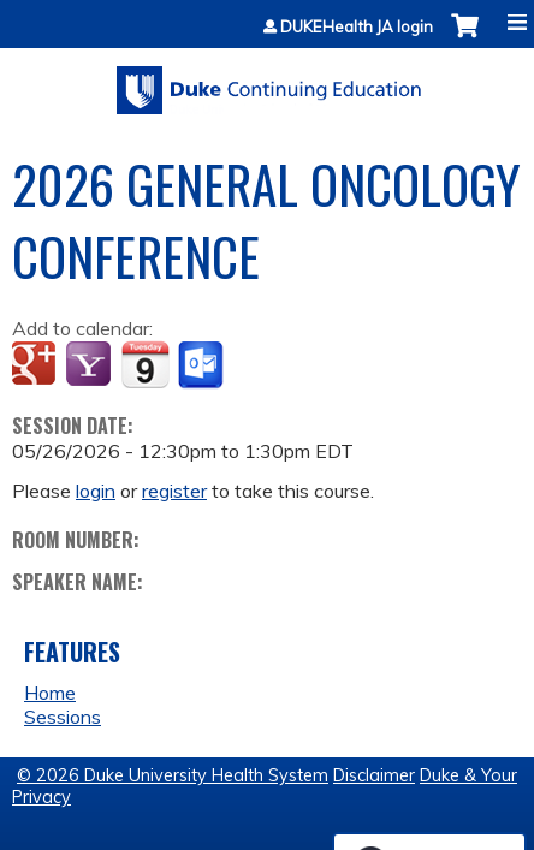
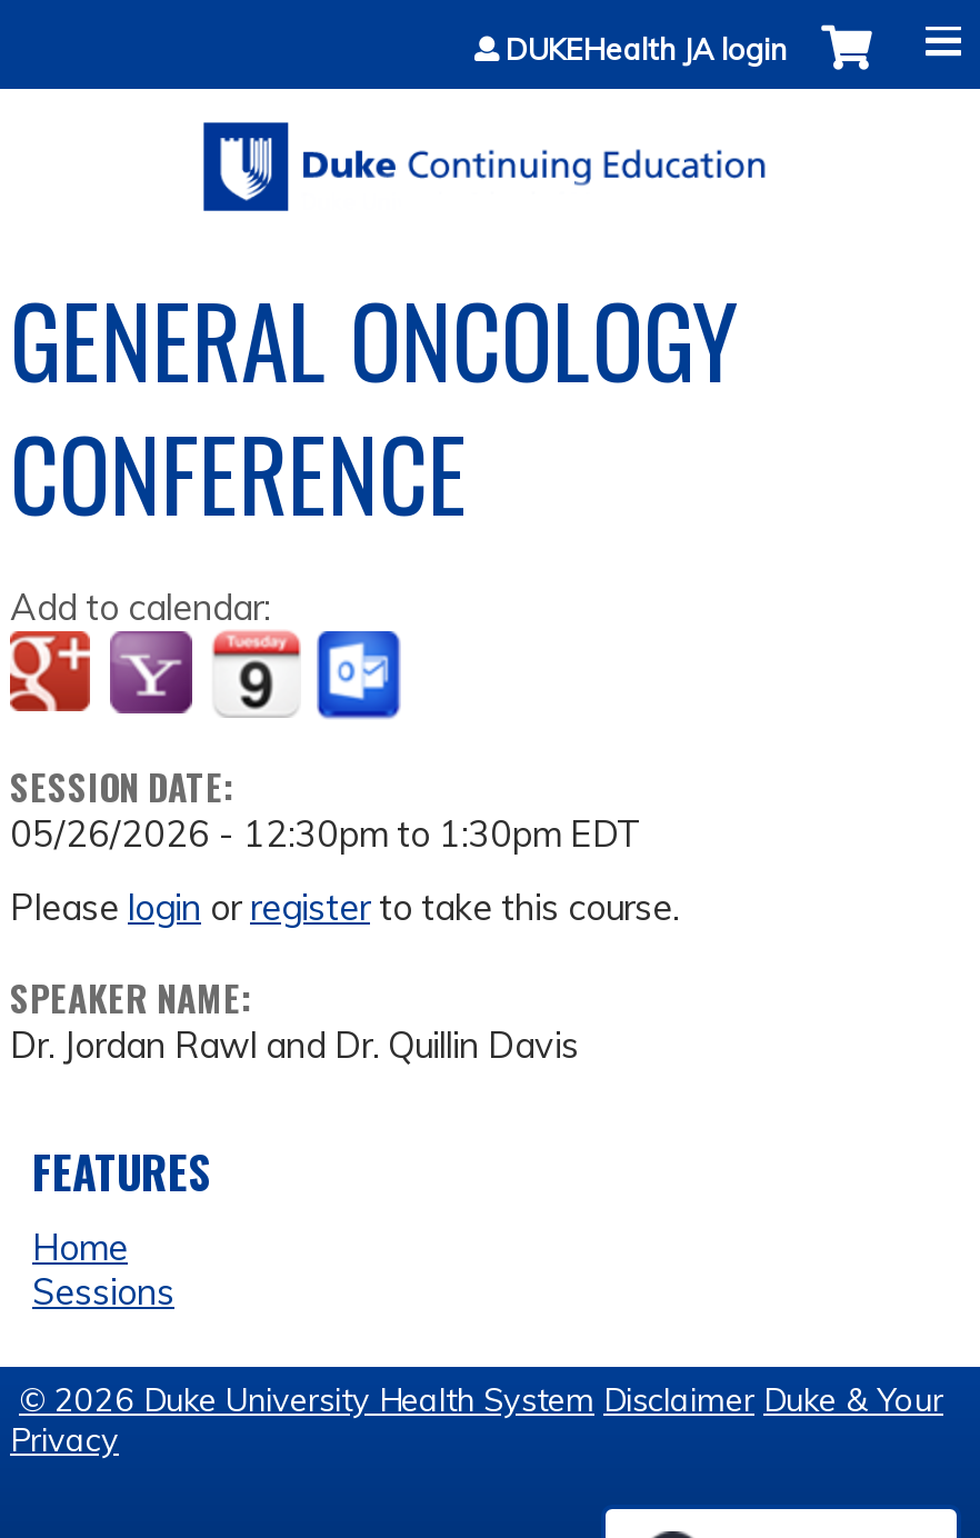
[12,144,521,221] 2026 GENERAL ONCOLOGY -> [10,267,739,409] GENERAL ONCOLOGY
[12,526,144,554] ROOM NUMBER: -> none
moved [12,568,148,596] -> [10,971,261,1025]: SPEAKER NAME:
none -> [10,1023,579,1067] Dr. Jordan Rawl and Dr. Quillin Davis

